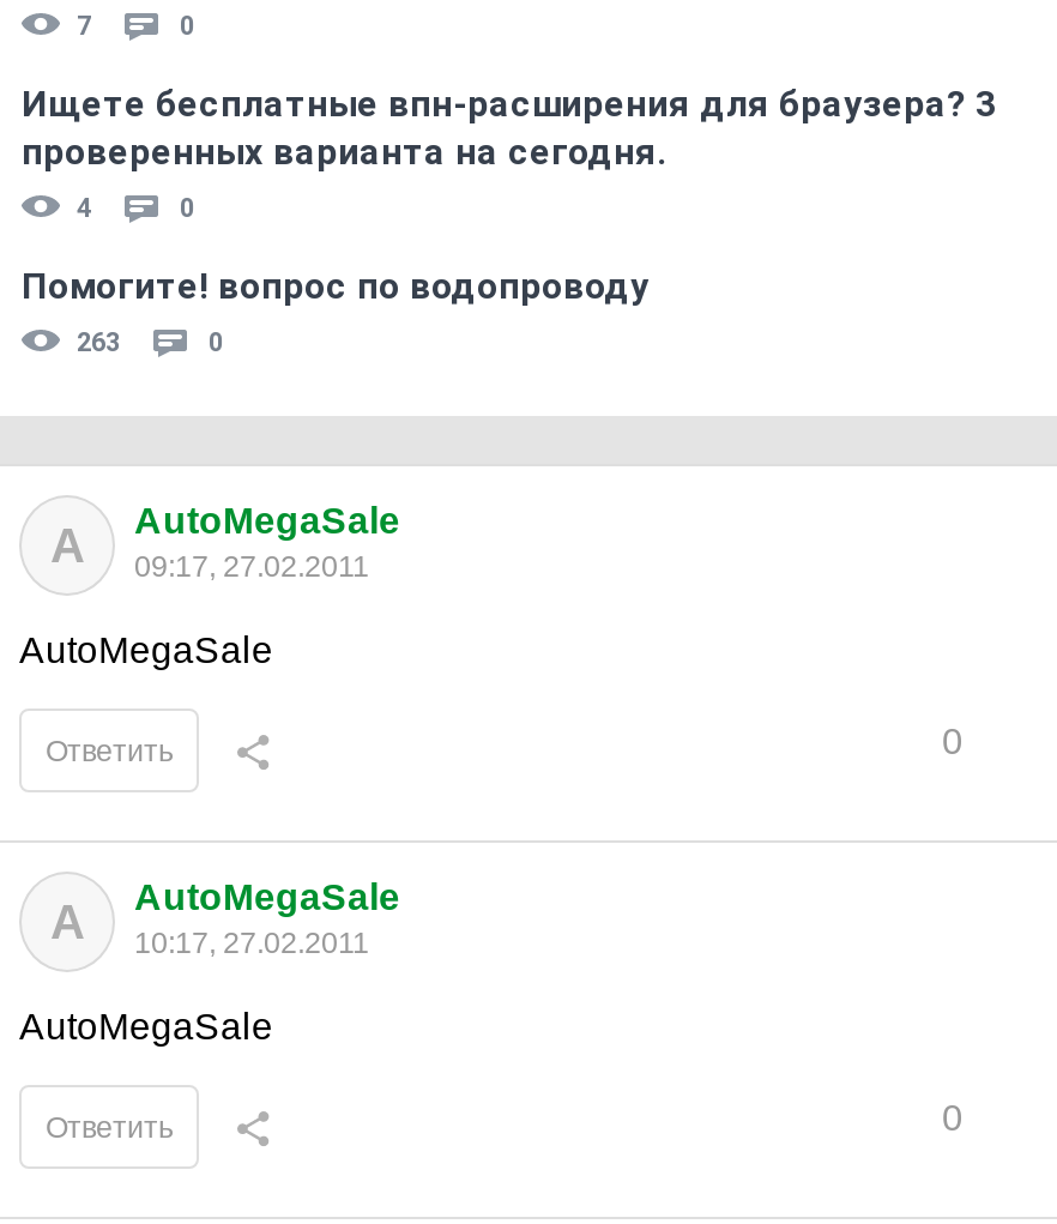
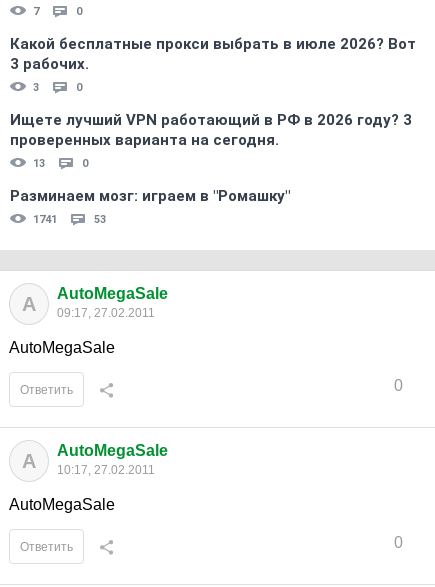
[22,83,997,224] Ищете бесплатные впн-расширения для браузера? 3 | 4 -> [10,35,416,94] Какой бесплатные прокси выбрать в июле 2026? Вот | 3 рабочих. | 3
moved [22,131,666,174] -> [10,131,279,149]: проверенных варианта на сегодня.
[22,265,650,358] Помогите! вопрос по водопроводу | 263 -> [10,111,412,170] Ищете лучший VPN работающий в РФ в 2026 году? 3 | 13
none -> [10,187,290,226] Разминаем мозг: играем в "Ромашку" | 1741 | 53

